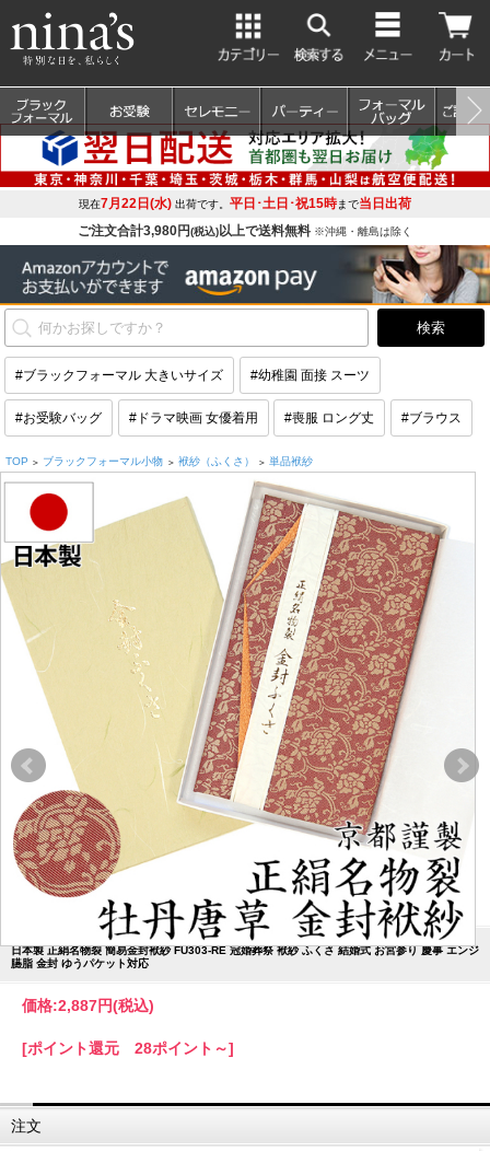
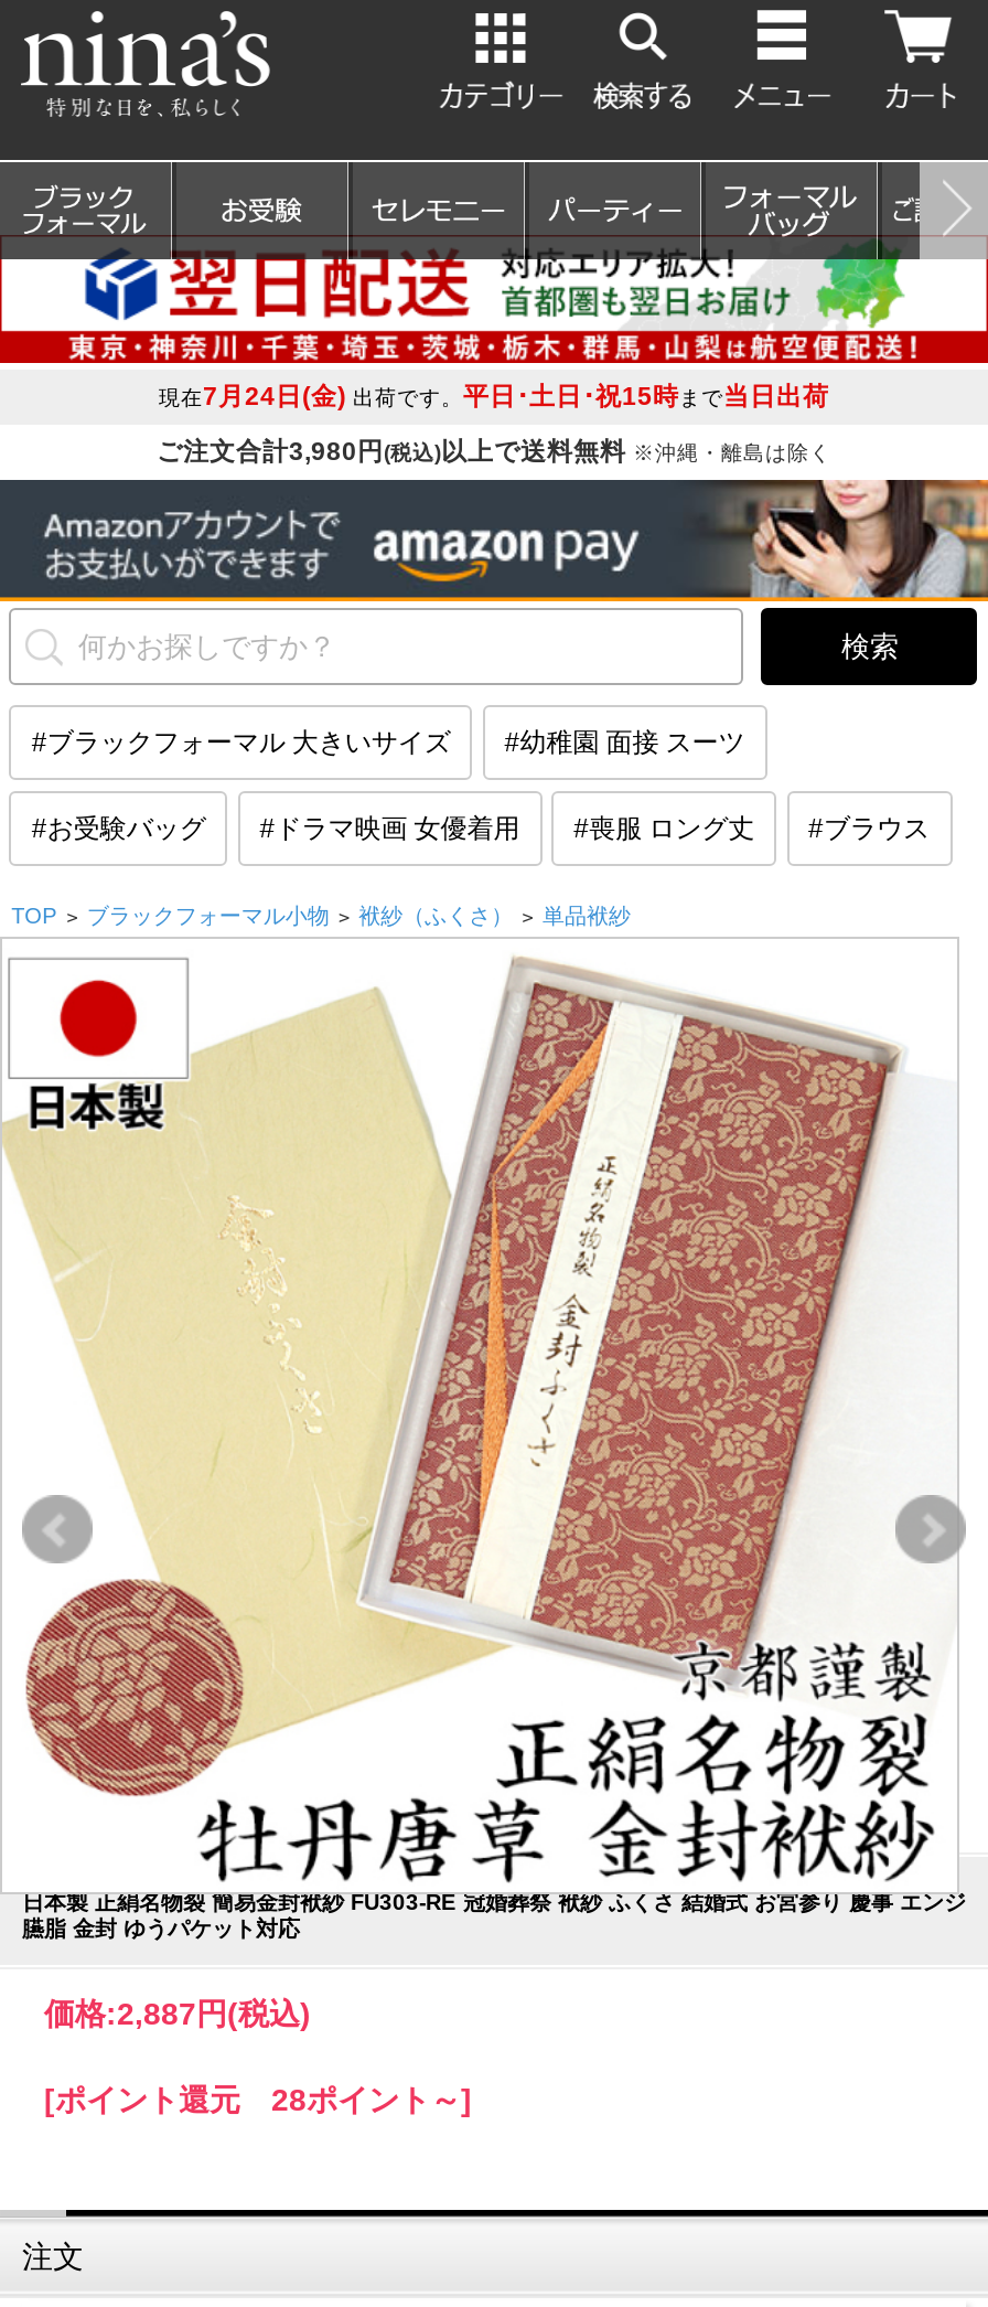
[79,197,411,210] 現在7月22日(水)出荷です。平日･土日･祝15時まで当日出荷 -> [159,383,829,410] 現在7月24日(金)出荷です。平日･土日･祝15時まで当日出荷

